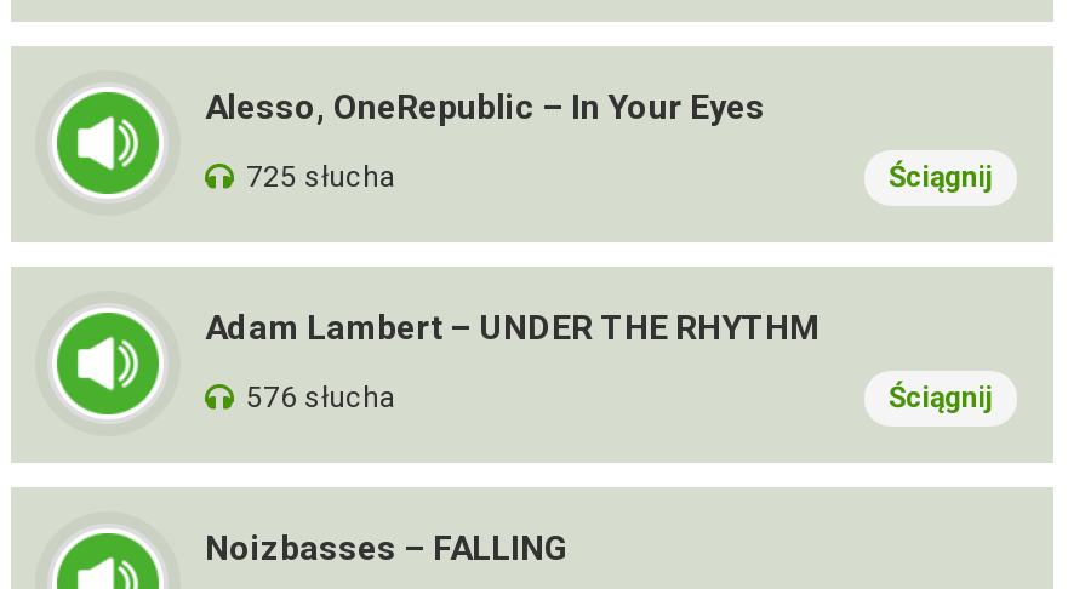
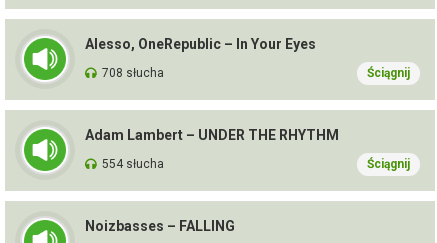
[246,160,396,194] 725 słucha -> [102,66,164,80] 708 słucha
[246,381,396,414] 576 słucha -> [102,157,164,171] 554 słucha

